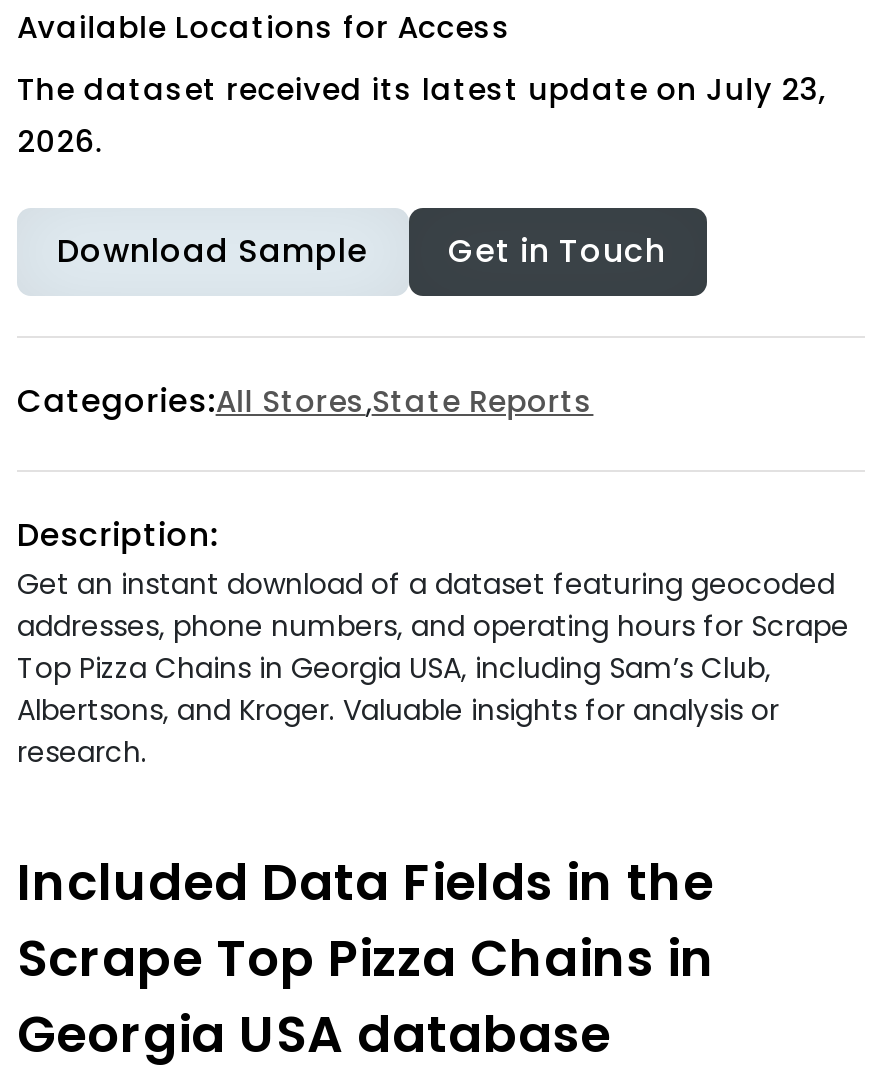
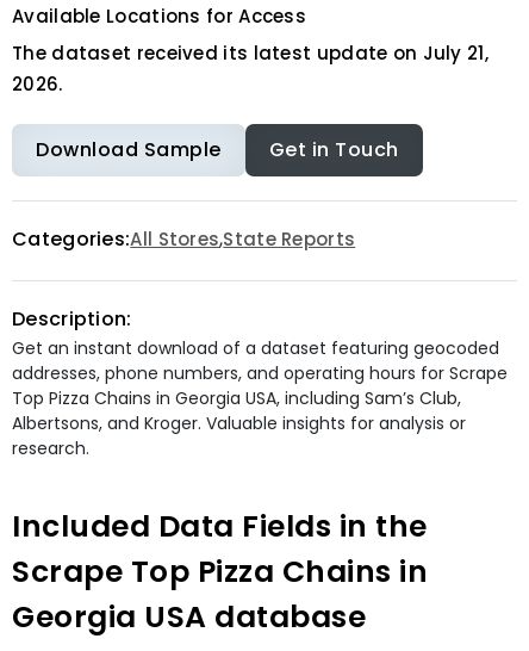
[17,68,825,110] The dataset received its latest update on July 23, -> [12,41,488,66] The dataset received its latest update on July 21,

